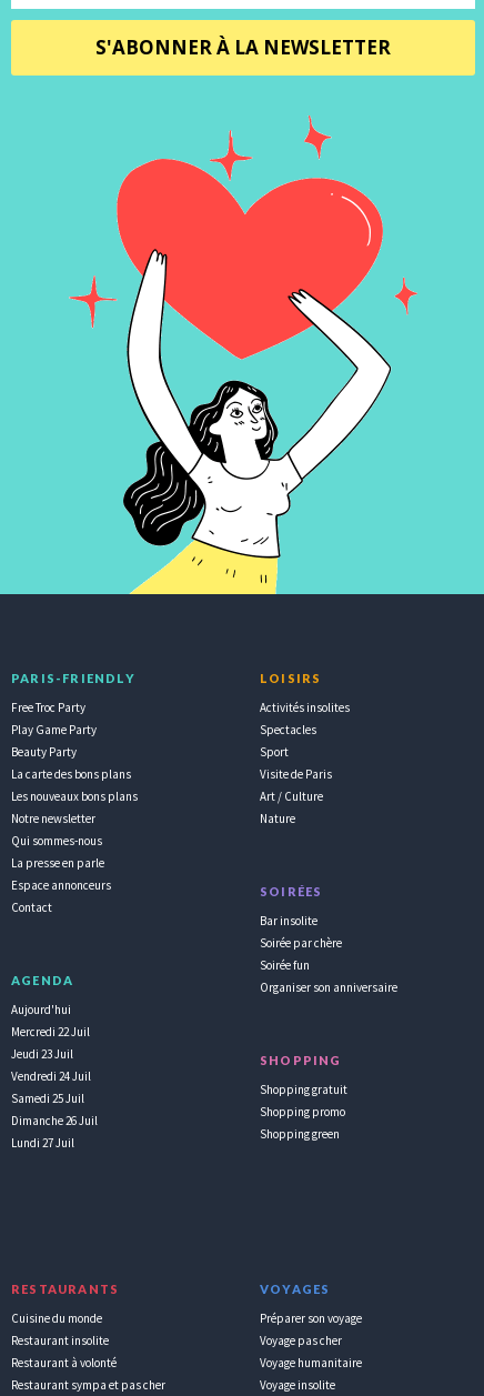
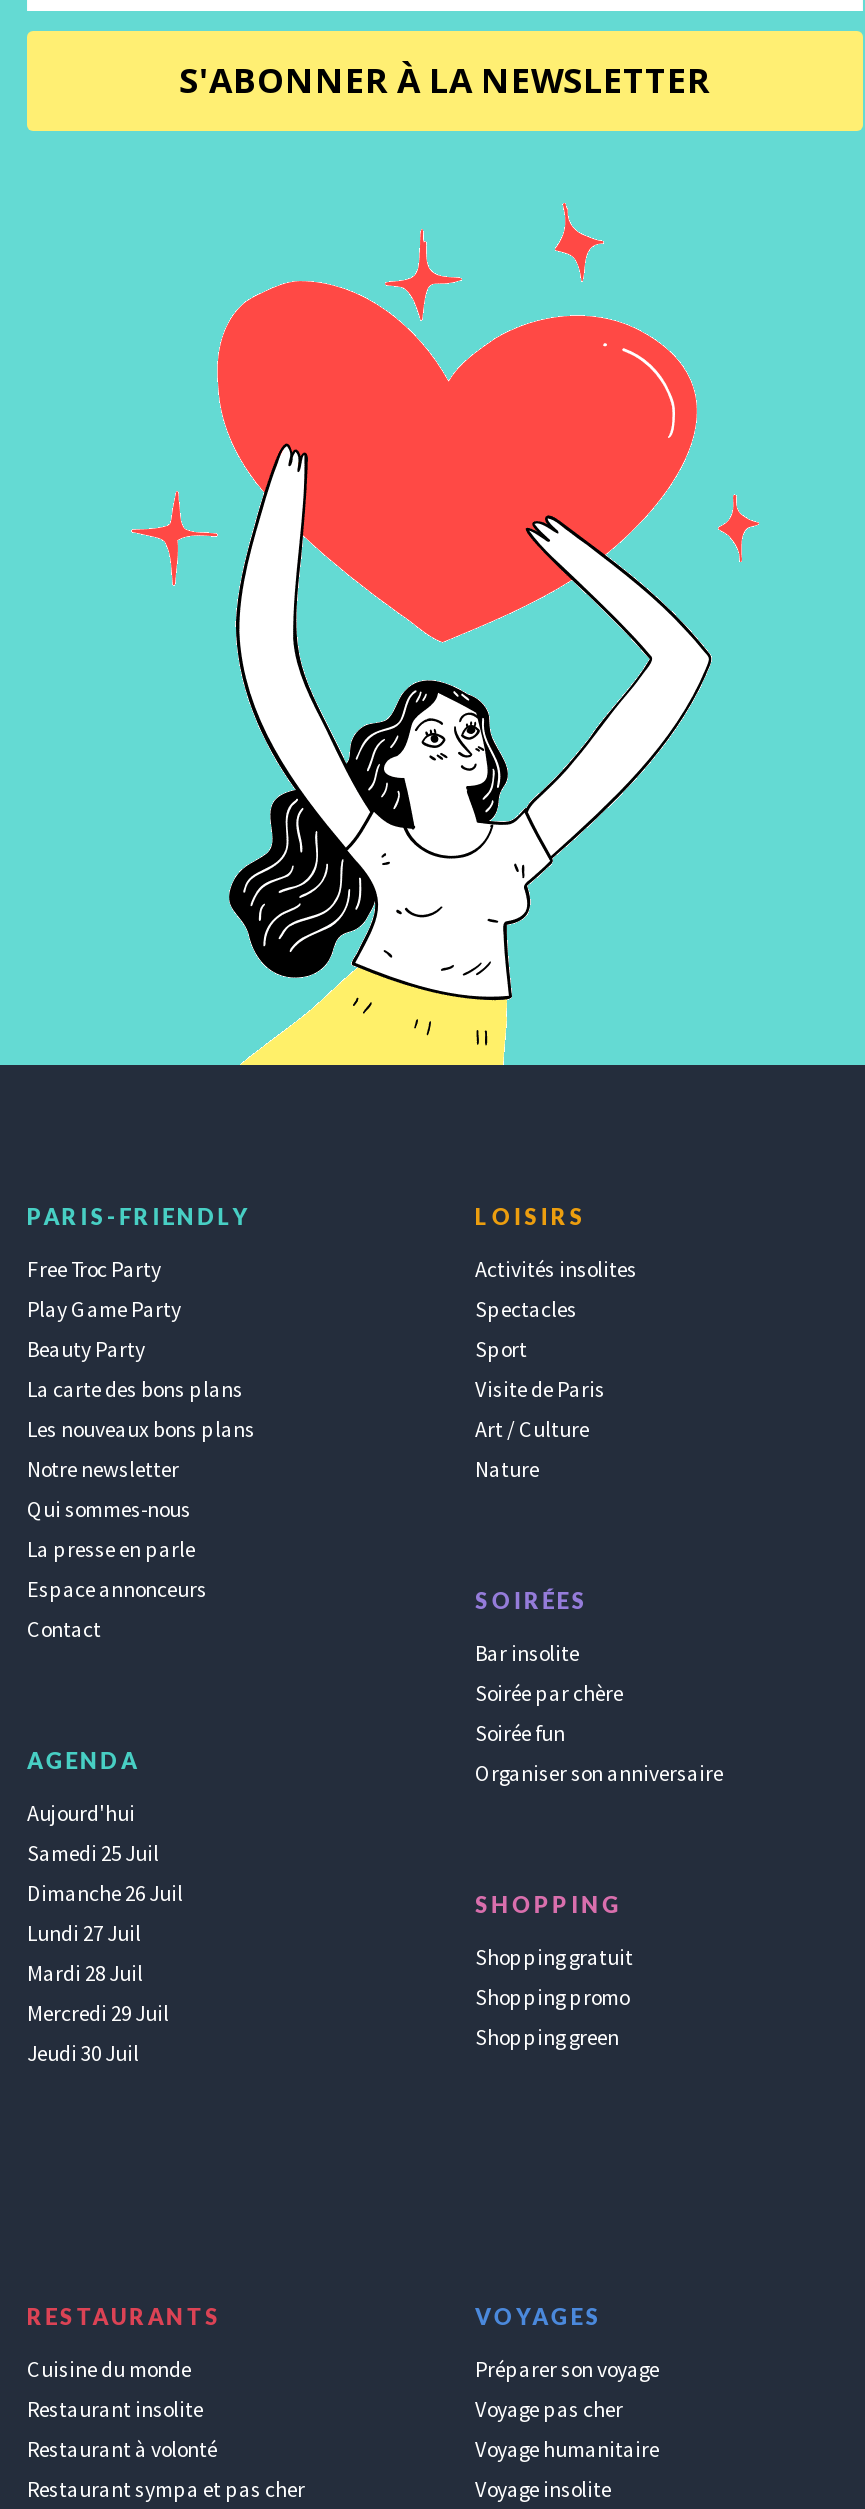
[11,1023,91,1083] Mercredi 22 Juil | Jeudi 23 Juil | Vendredi 24 Juil -> none
none -> [27,1958,169,2066] Mardi 28 Juil | Mercredi 29 Juil | Jeudi 30 Juil
moved [11,1090,98,1150] -> [27,1838,183,1946]: Samedi 25 Juil | Dimanche 26 Juil | Lundi 27 Juil

